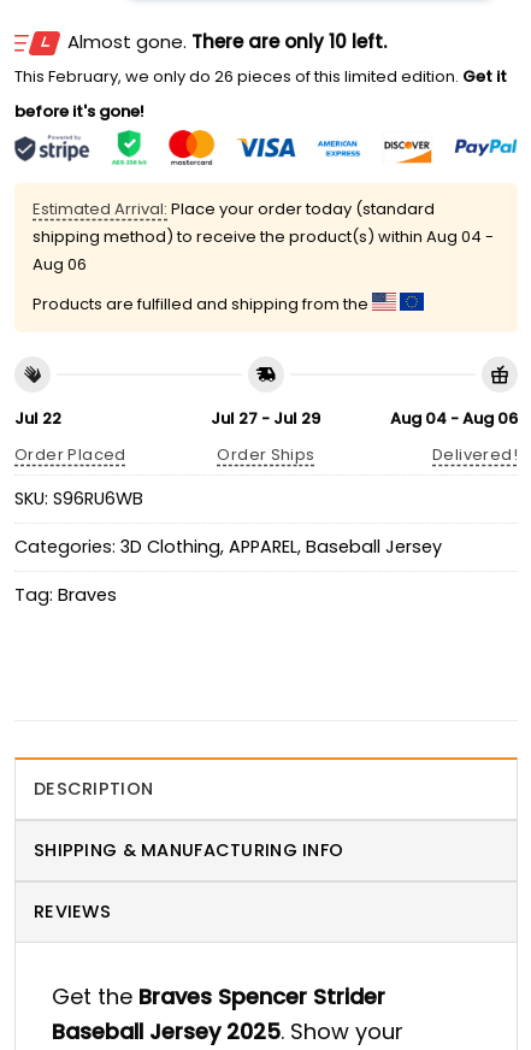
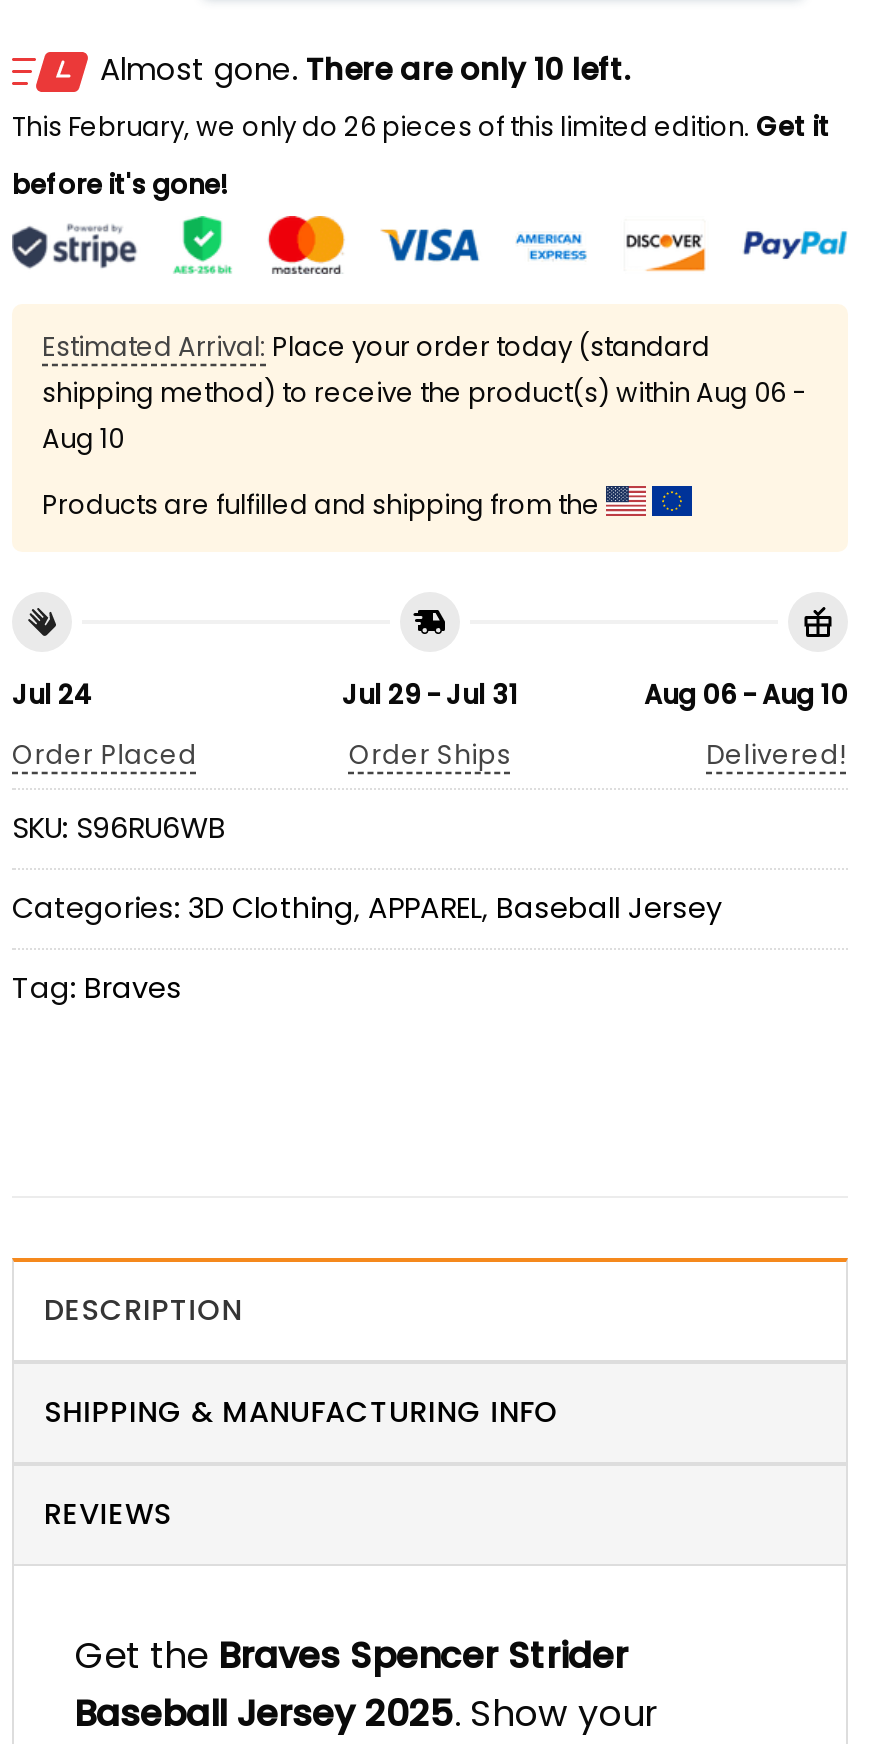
[33,225,494,248] shipping method) to receive the product(s) within Aug 04 - -> [42,374,806,412] shipping method) to receive the product(s) within Aug 06 -
[33,253,87,276] Aug 06 -> [42,420,124,458] Aug 10
[14,407,61,429] Jul 22 -> [12,675,92,713] Jul 24
[211,407,321,429] Jul 27 - Jul 29 -> [342,675,518,713] Jul 29 - Jul 31
[390,407,518,429] Aug 04 - Aug 06 -> [644,675,848,713] Aug 06 - Aug 10

